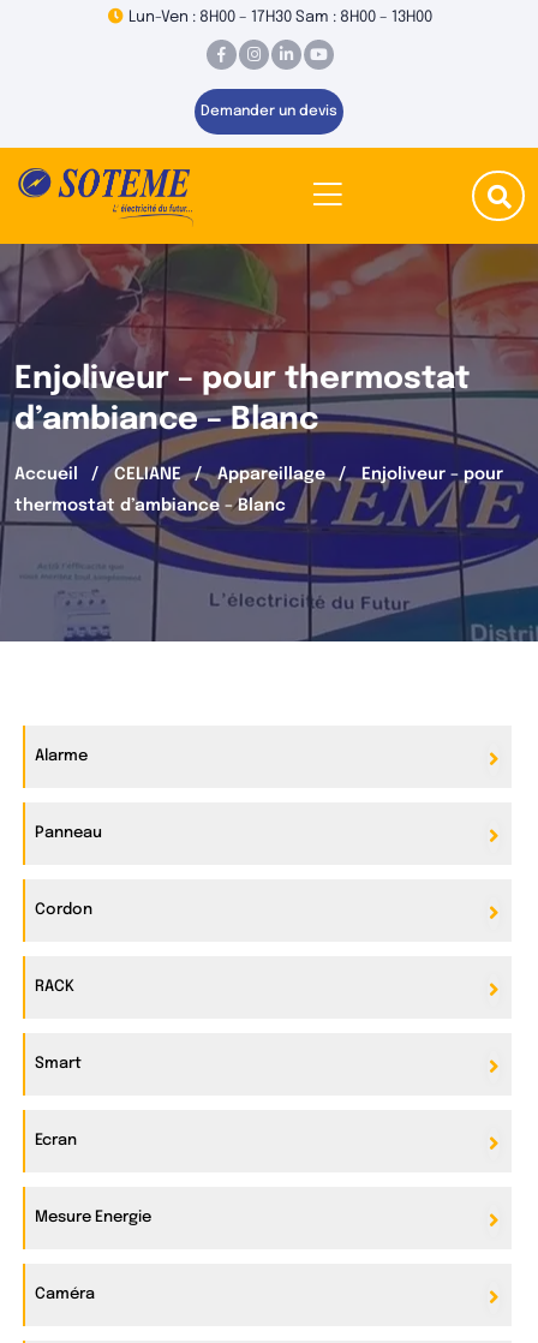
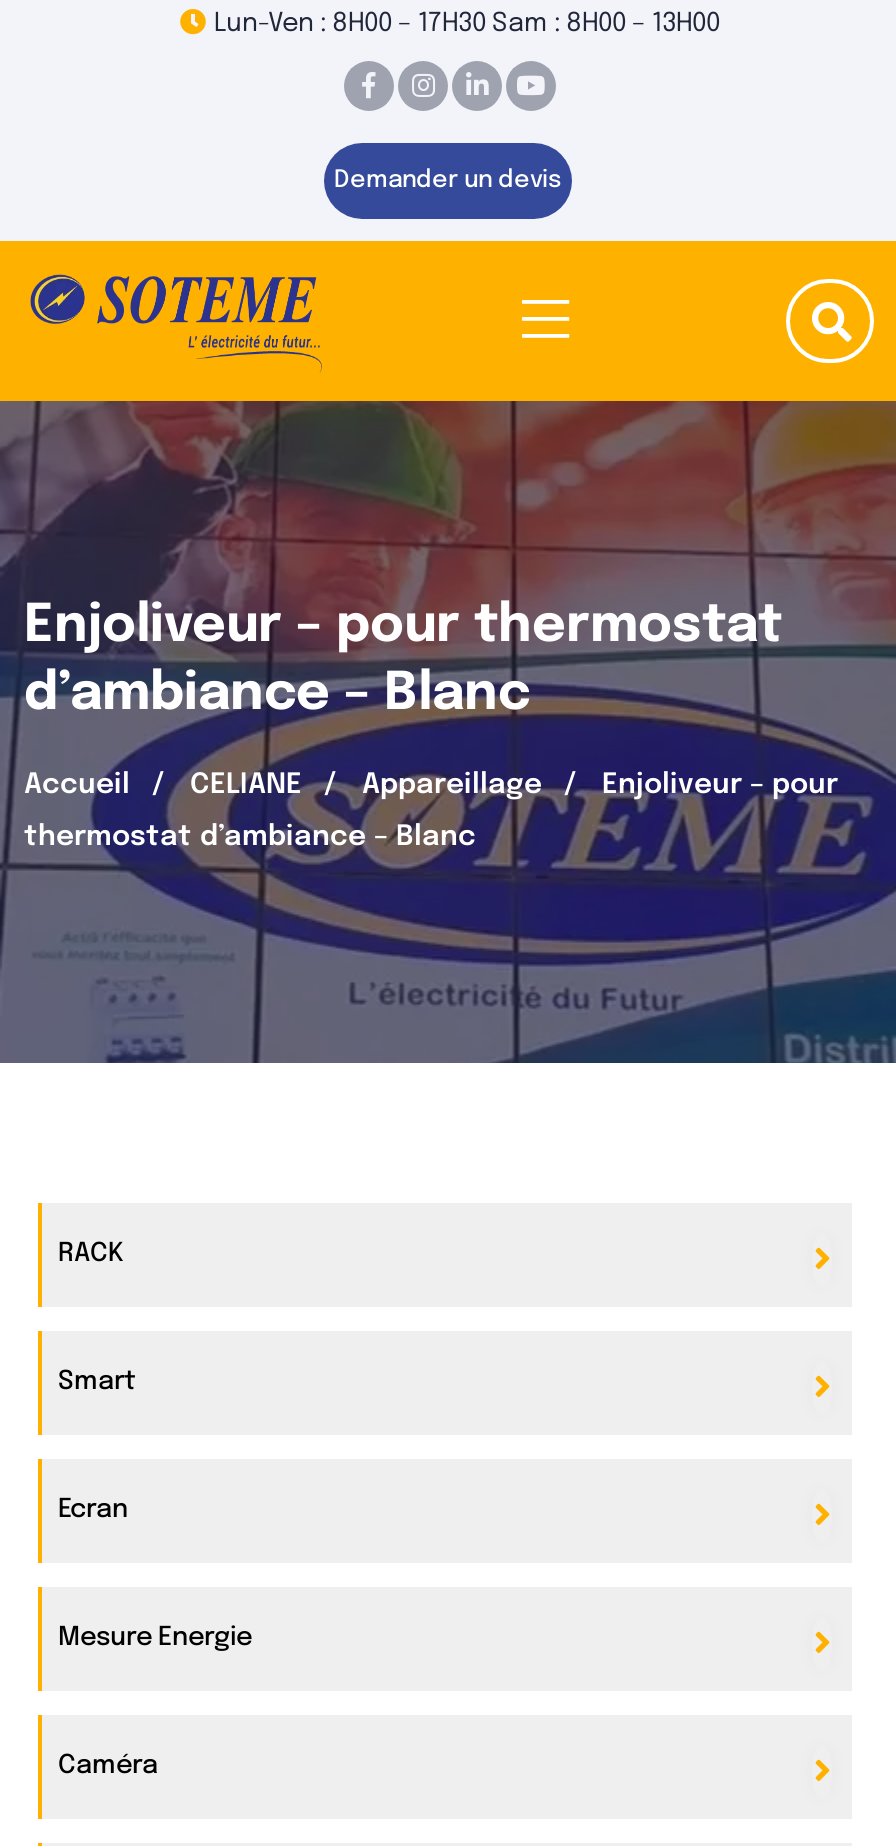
[35,748,88,764] Alarme -> none
[35,825,102,841] Panneau -> none
[35,902,92,917] Cordon -> none

